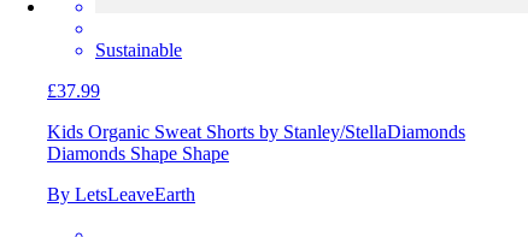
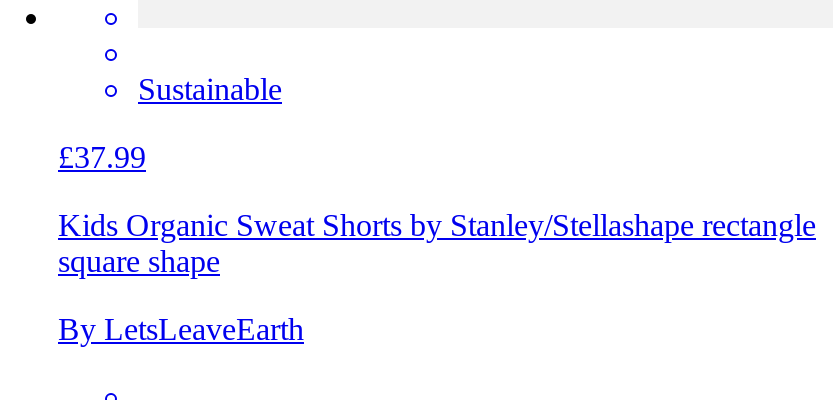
[47,121,465,163] Kids Organic Sweat Shorts by Stanley/StellaDiamonds | Diamonds Shape Shape -> [58,207,816,277] Kids Organic Sweat Shorts by Stanley/Stellashape rectangle | square shape

